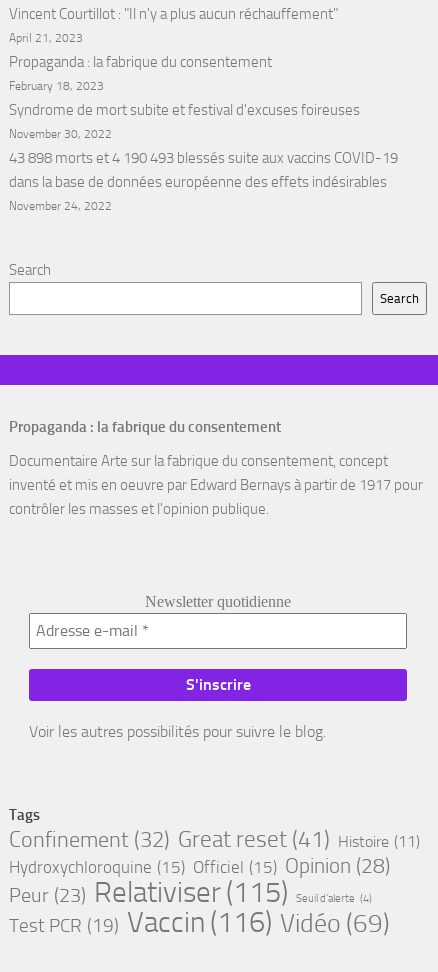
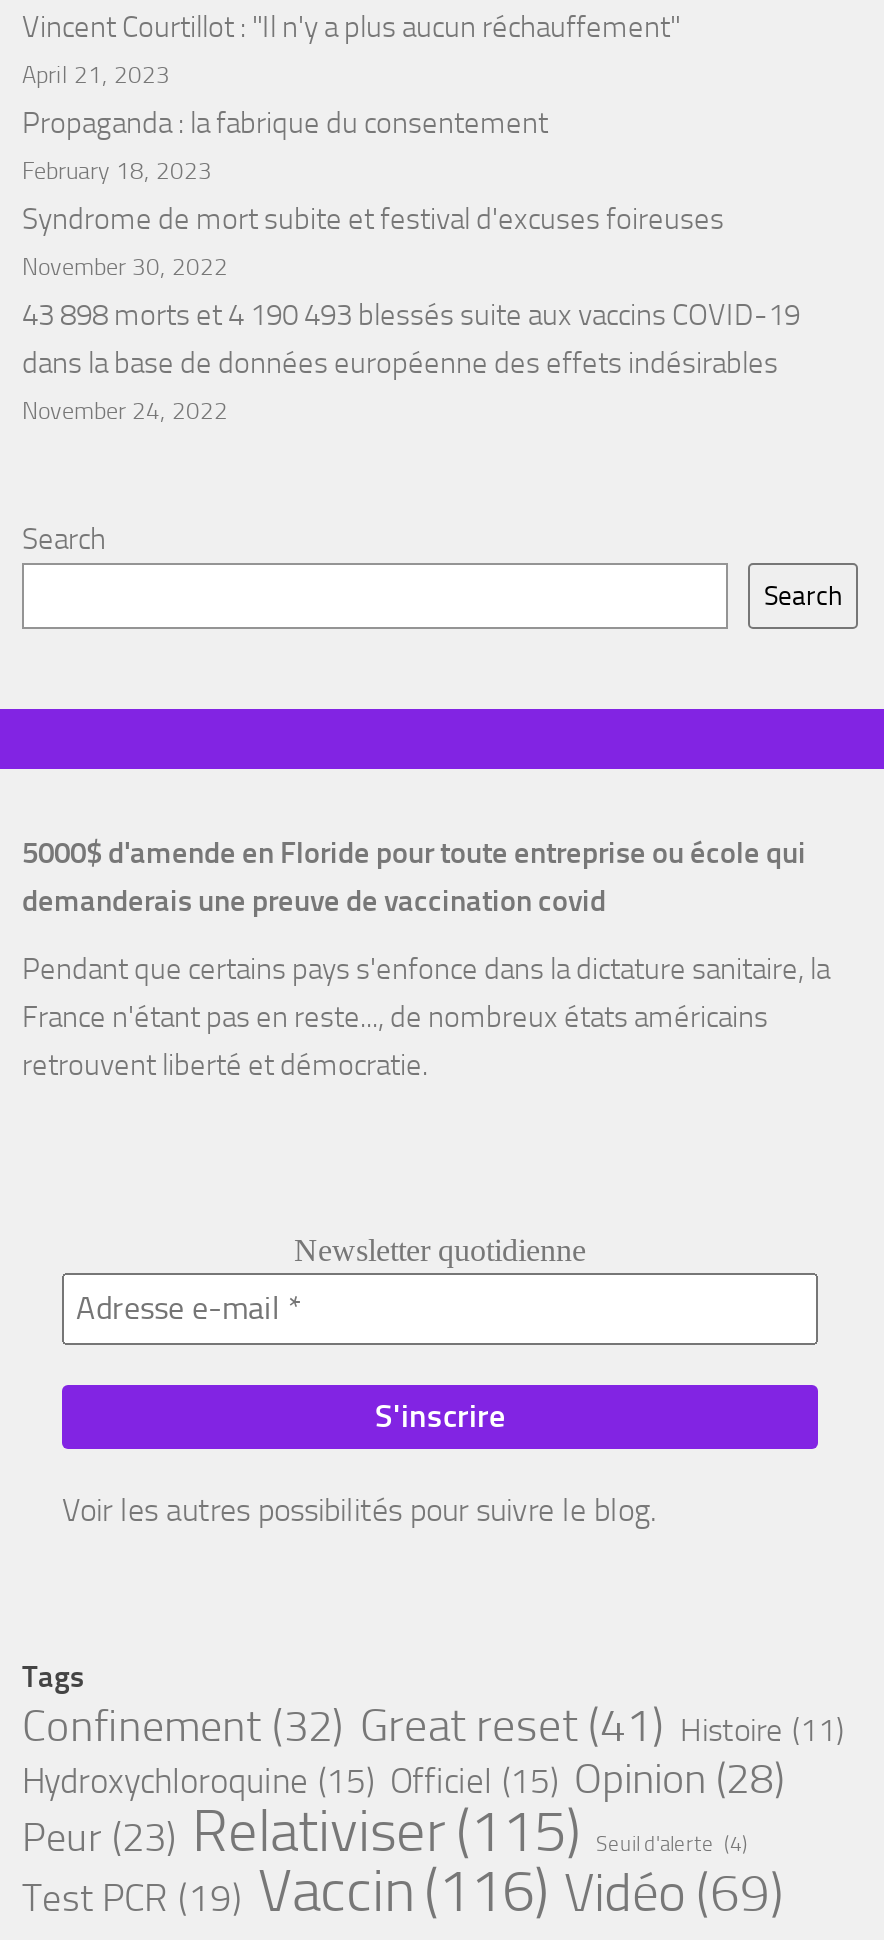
[9,418,281,436] Propaganda : la fabrique du consentement -> [22,834,806,918] 5000$ d'amende en Floride pour toute entreprise ou école qui | demanderais une preuve de vaccination covid
[9,452,423,518] Documentaire Arte sur la fabrique du consentement, concept | inventé et mis en oeuvre par Edward Bernays à partir de 1917 pour | contrôler les masses et l'opinion publique. -> [22,950,830,1082] Pendant que certains pays s'enfonce dans la dictature sanitaire, la | France n'étant pas en reste..., de nombreux états américains | retrouvent liberté et démocratie.

